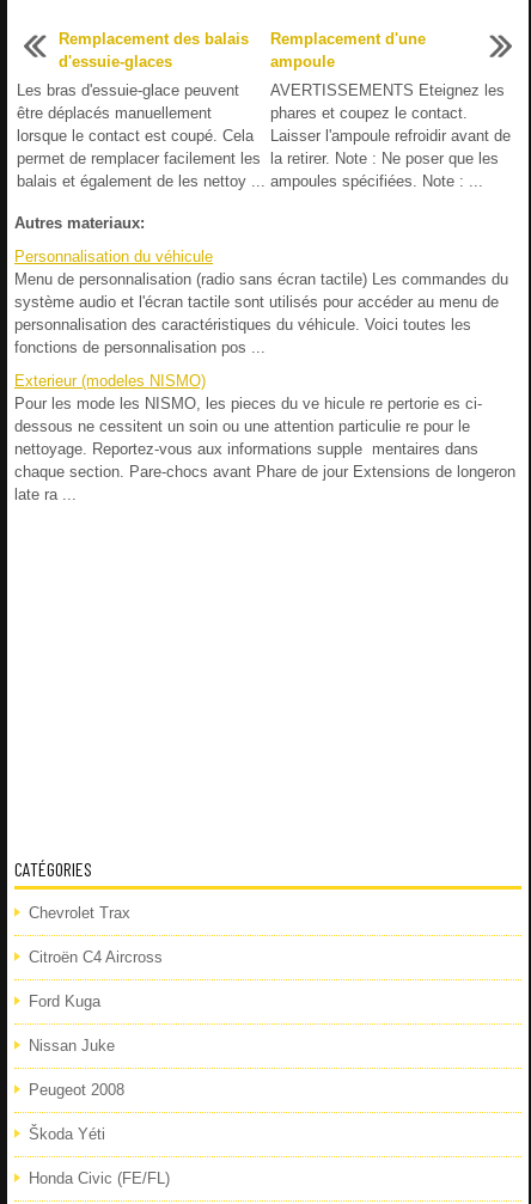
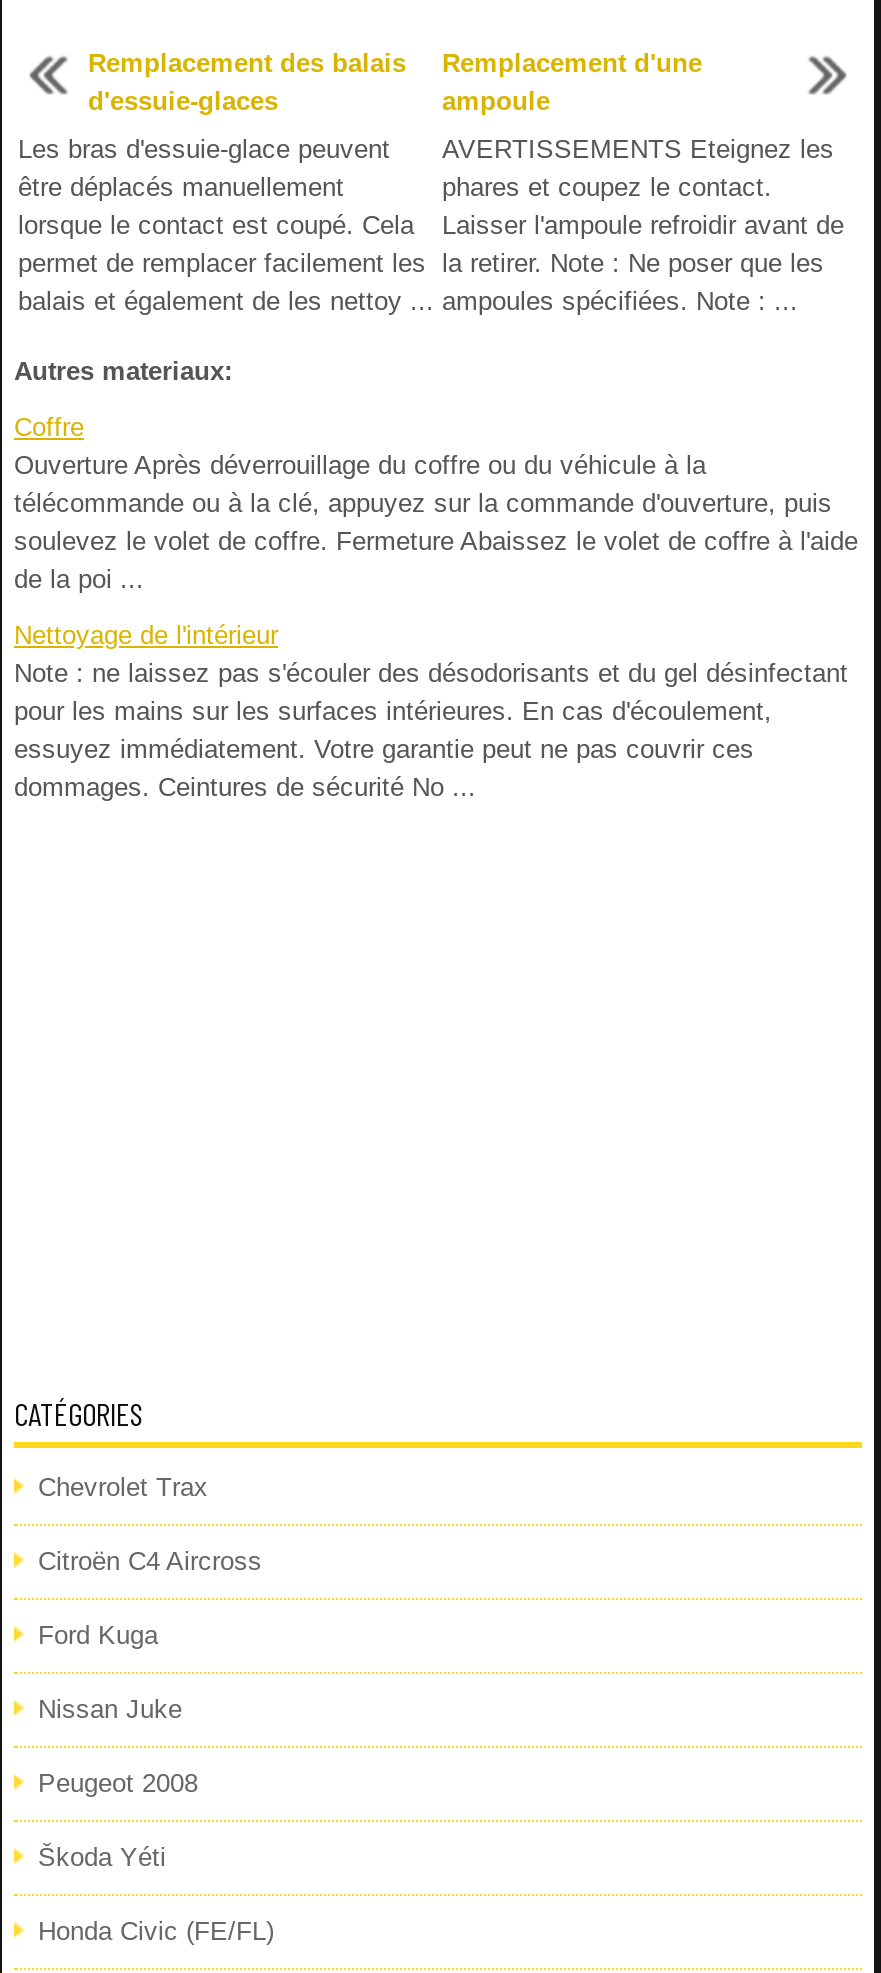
[14,247,508,356] Personnalisation du véhicule | Menu de personnalisation (radio sans écran tactile) Les commandes du | système audio et l'écran tactile sont utilisés pour accéder au menu de | personnalisation des caractéristiques du véhicule. Voici toutes les | fonctions de personnalisation pos ... -> [14,412,858,594] Coffre | Ouverture Après déverrouillage du coffre ou du véhicule à la | télécommande ou à la clé, appuyez sur la commande d'ouverture, puis | soulevez le volet de coffre. Fermeture Abaissez le volet de coffre à l'aide | de la poi ...
[14,372,515,503] Exterieur (modeles NISMO) | Pour les mode les NISMO, les pieces du ve hicule re pertorie es ci- | dessous ne cessitent un soin ou une attention particulie re pour le | nettoyage. Reportez-vous aux informations supple mentaires dans | chaque section. Pare-chocs avant Phare de jour Extensions de longeron | late ra ... -> [14,620,848,802] Nettoyage de l'intérieur | Note : ne laissez pas s'écouler des désodorisants et du gel désinfectant | pour les mains sur les surfaces intérieures. En cas d'écoulement, | essuyez immédiatement. Votre garantie peut ne pas couvrir ces | dommages. Ceintures de sécurité No ...

